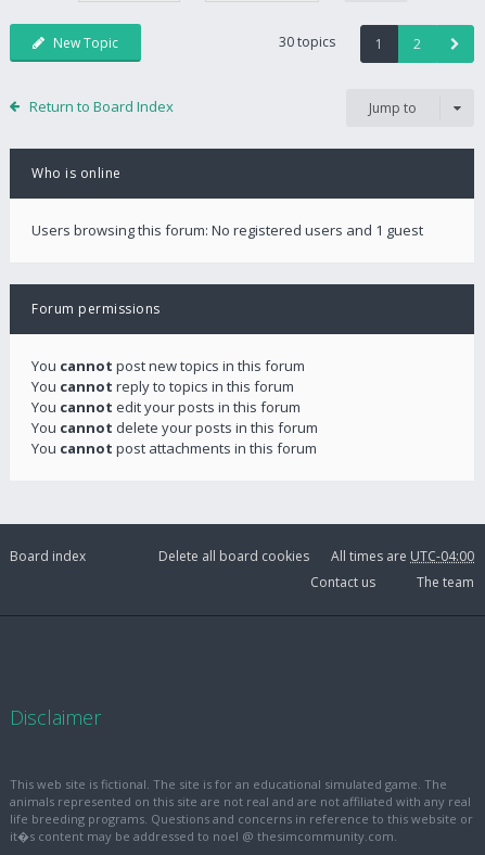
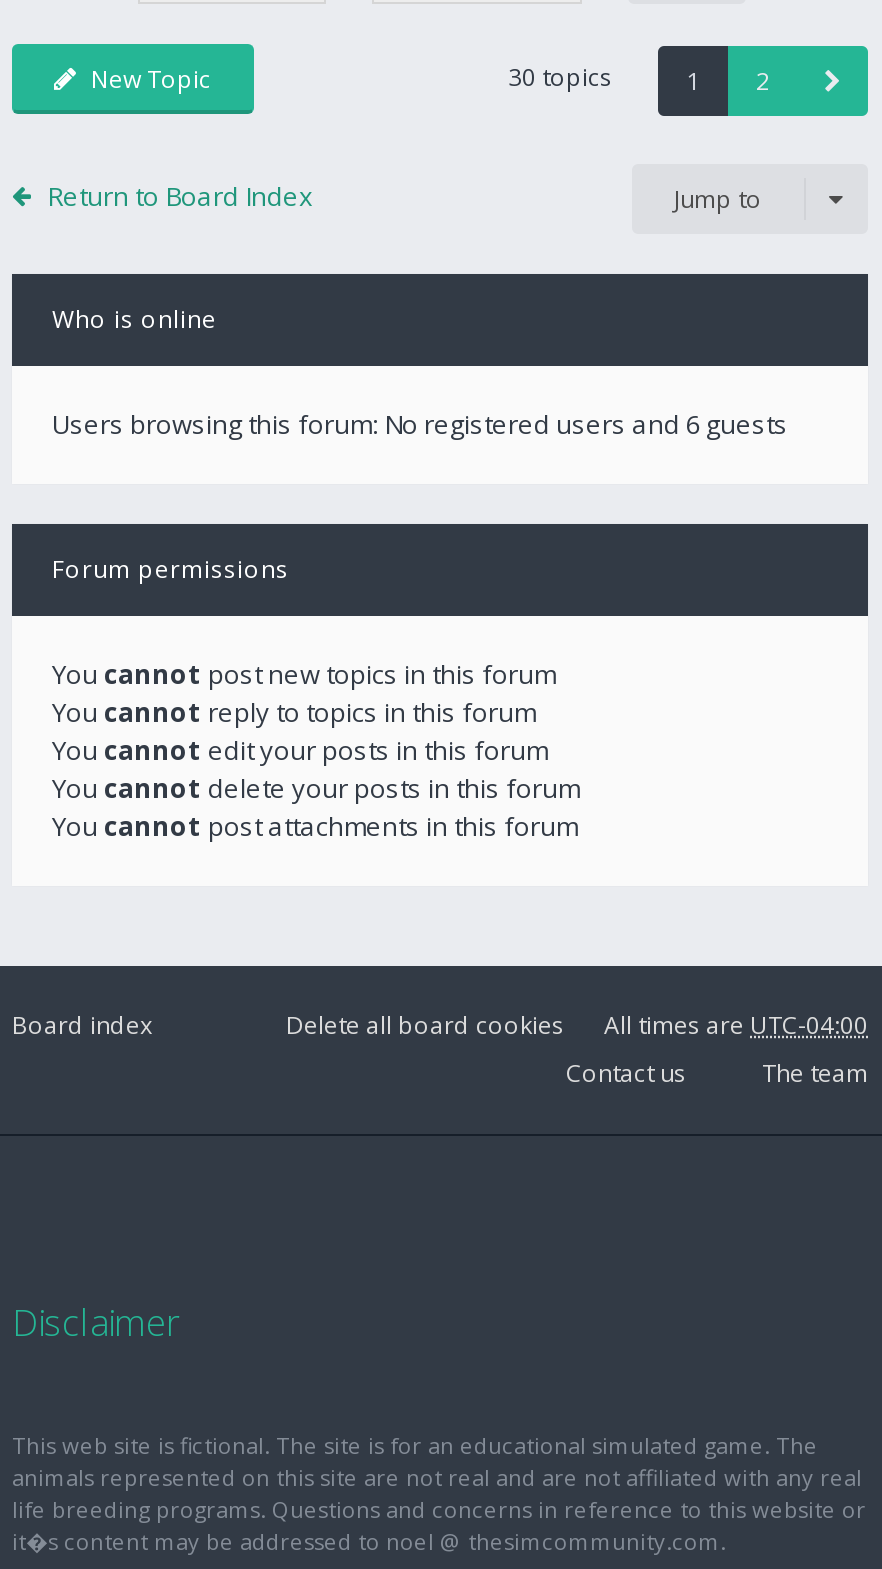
[31,220,423,239] Users browsing this forum: No registered users and 1 guest -> [52,405,788,441] Users browsing this forum: No registered users and 6 guests

